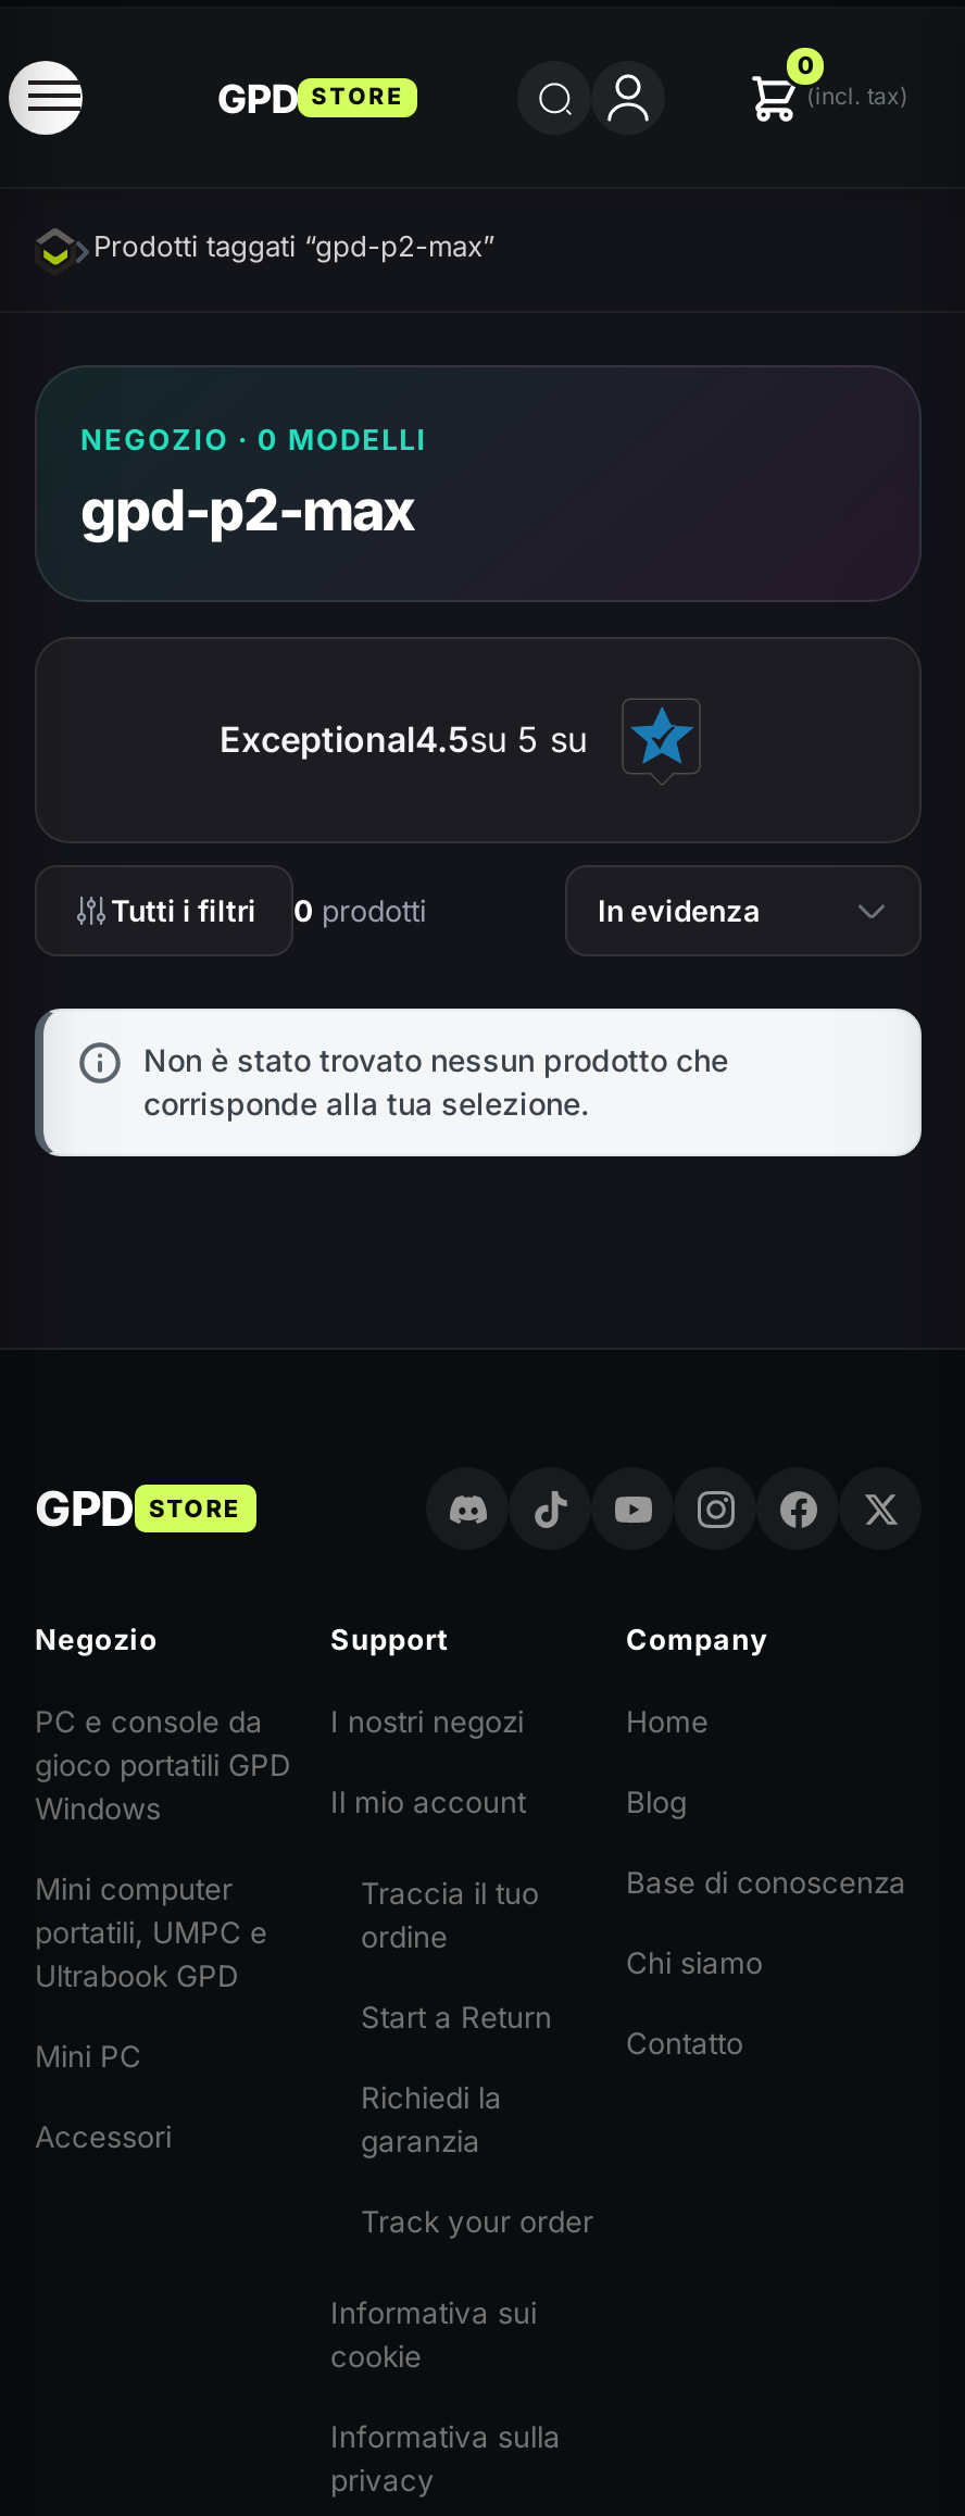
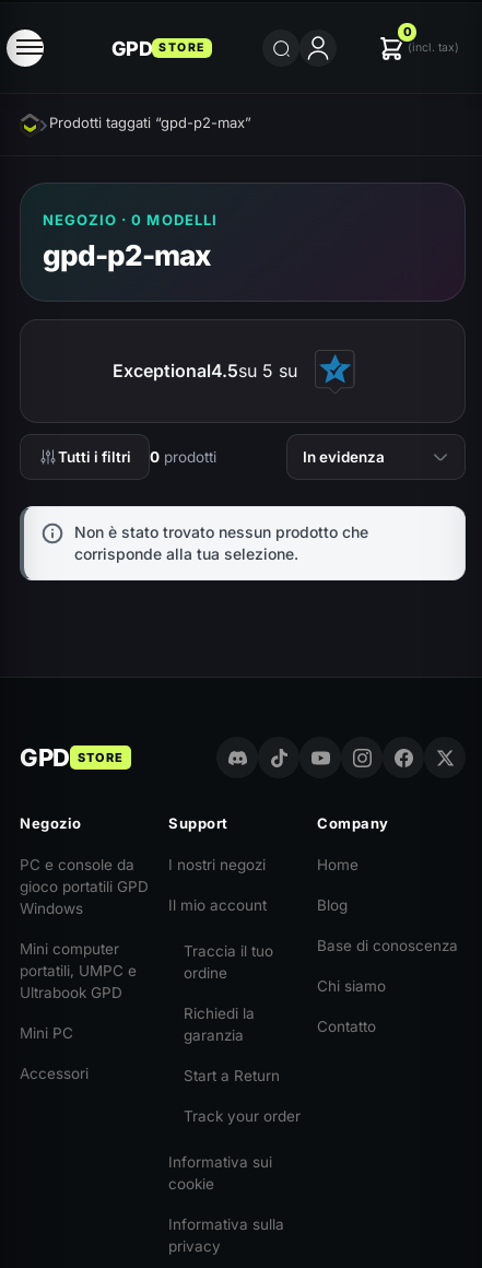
moved [361,1999,552,2034] -> [184,1067,280,1084]: Start a Return
moved [361,2080,502,2158] -> [184,1004,255,1044]: Richiedi la | garanzia

